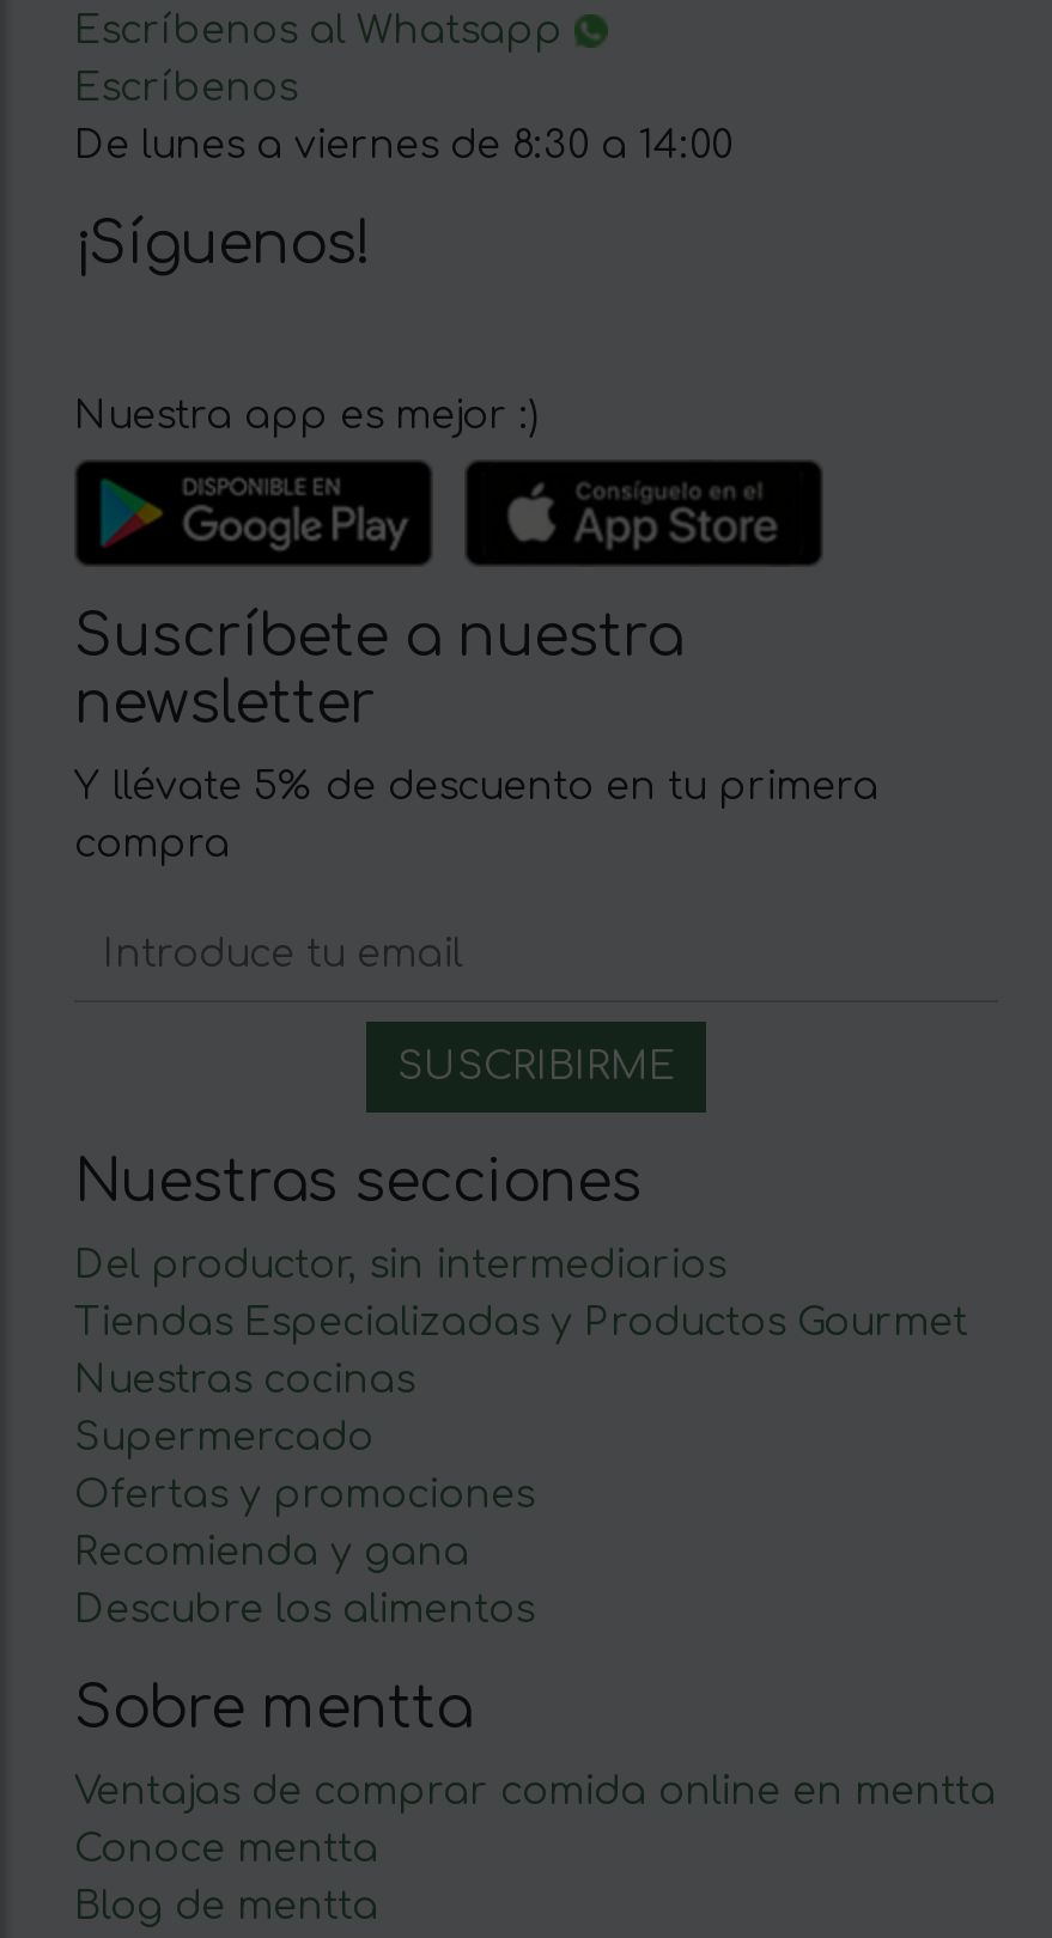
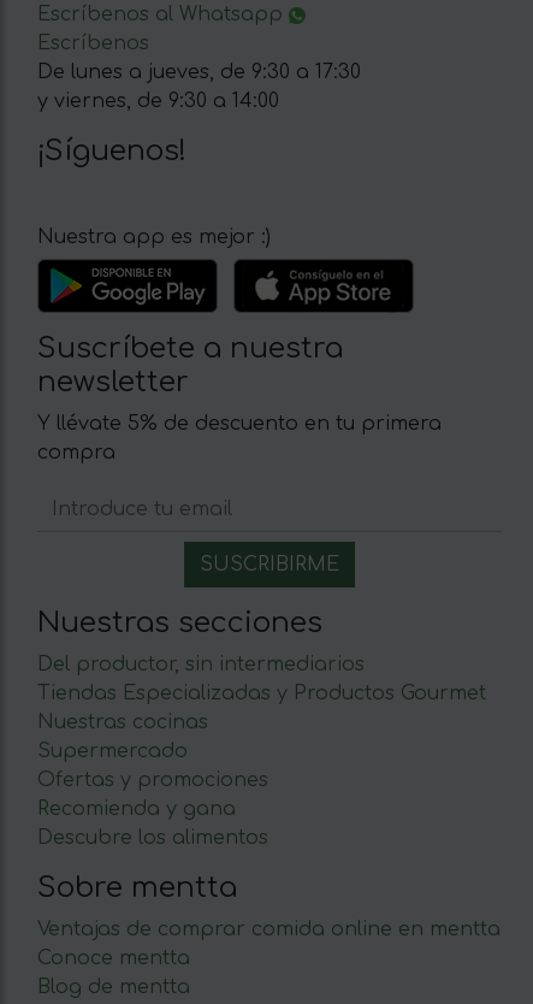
[74,123,732,166] De lunes a viernes de 8:30 a 14:00 -> [37,62,361,113] De lunes a jueves, de 9:30 a 17:30 | y viernes, de 9:30 a 14:00

